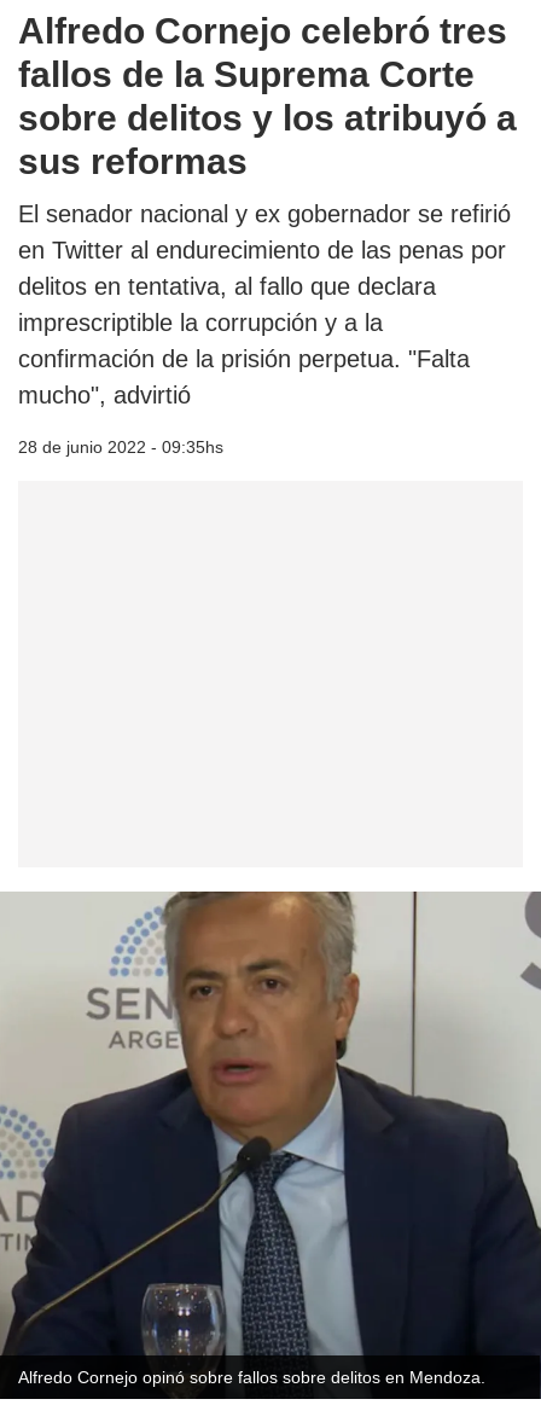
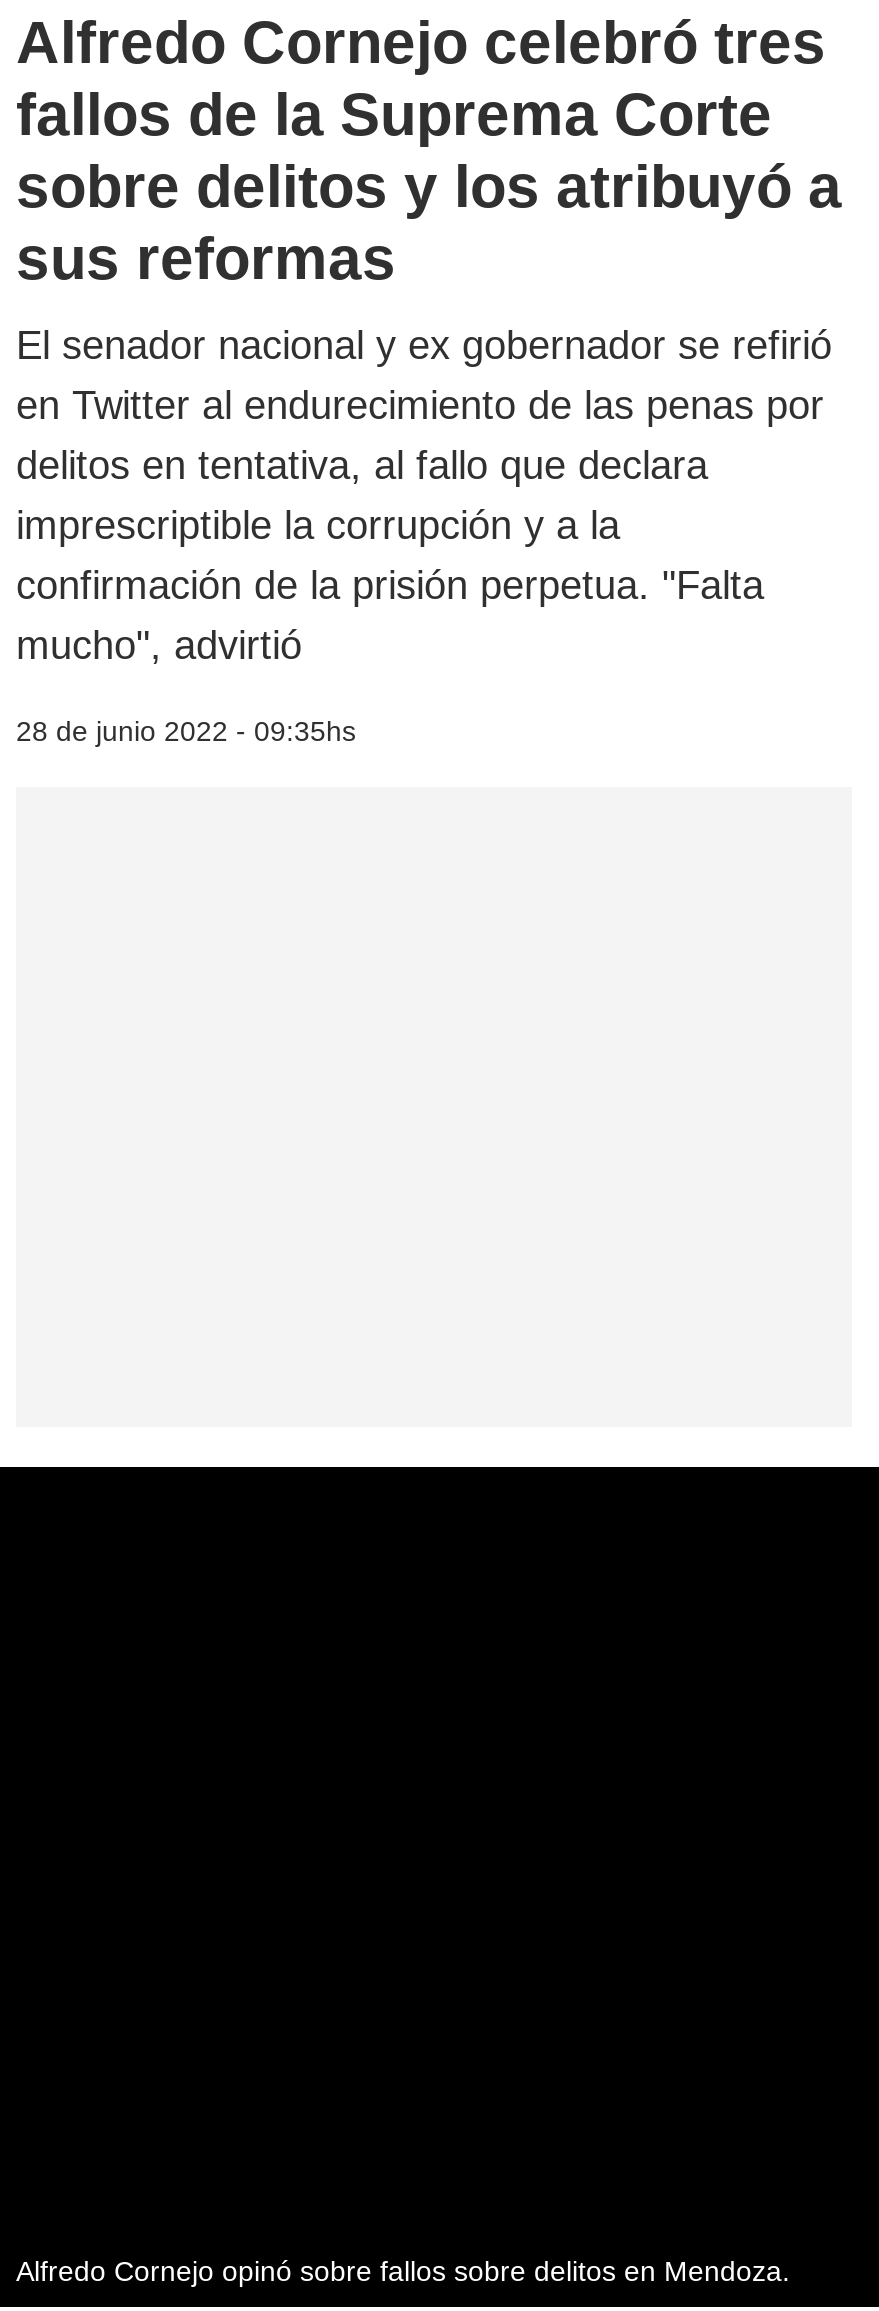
[4,890,537,1358] [image] -> none

